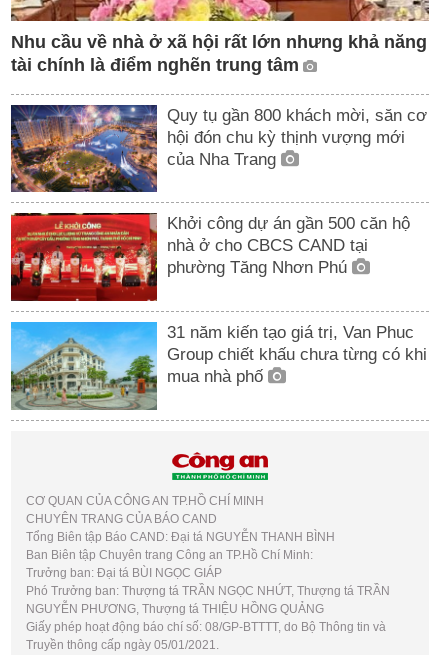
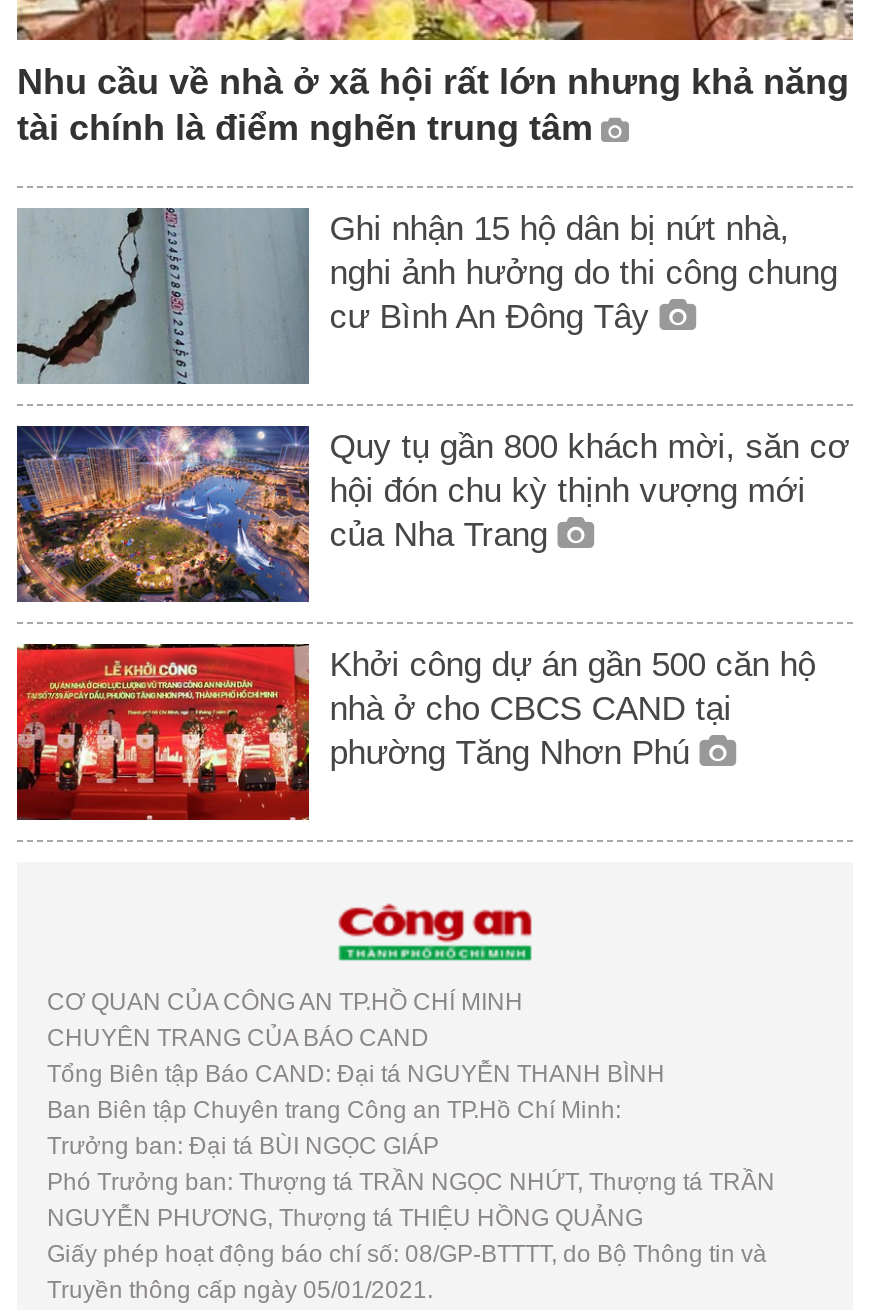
none -> [17,208,838,384] [image] | Ghi nhận 15 hộ dân bị nứt nhà, | nghi ảnh hưởng do thi công chung | cư Bình An Đông Tây
moved [9,98,427,277] -> [13,414,850,772]: [image] | Quy tụ gần 800 khách mời, săn cơ | hội đón chu kỳ thịnh vượng mới | của Nha Trang | Khởi công dự án gần 500 căn hộ | nhà ở cho CBCS CAND tại | phường Tăng Nhơn Phú
[10,321,427,411] [image] | 31 năm kiến tạo giá trị, Van Phuc | Group chiết khấu chưa từng có khi | mua nhà phố -> none

